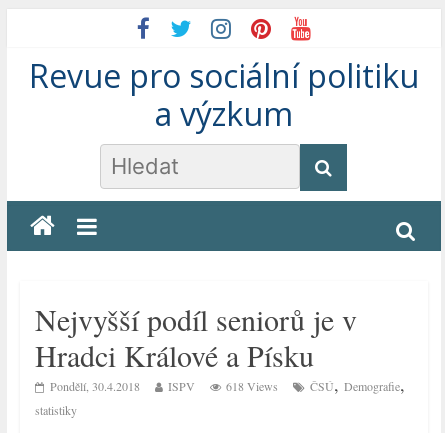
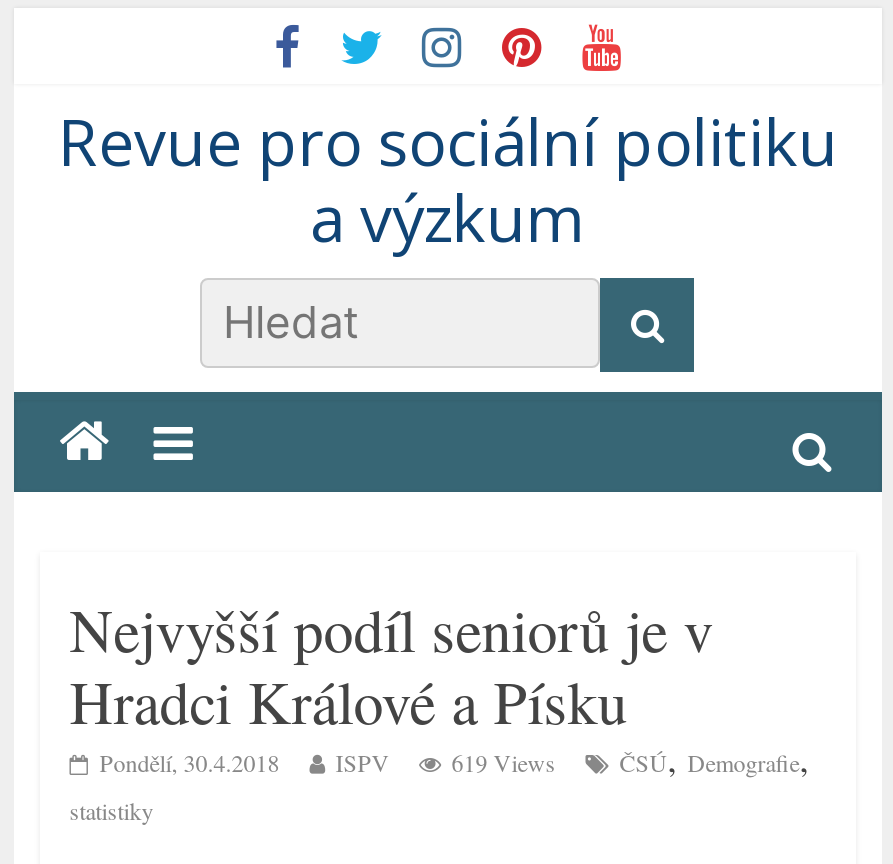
[50,372,405,396] Pondělí, 30.4.2018 ISPV 618 Views ČSÚ, Demografie, -> [100,734,810,782] Pondělí, 30.4.2018 ISPV 619 Views ČSÚ, Demografie,

